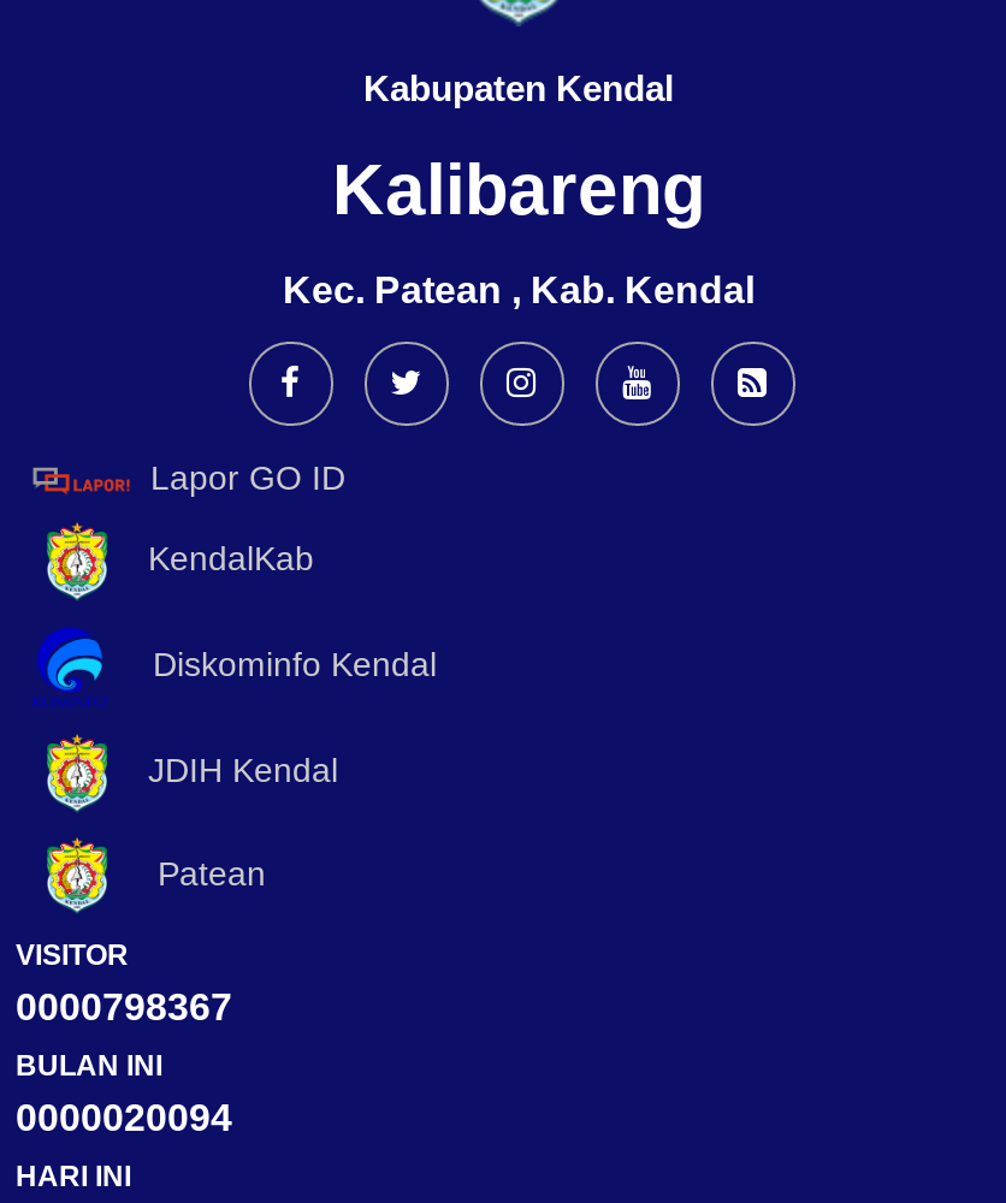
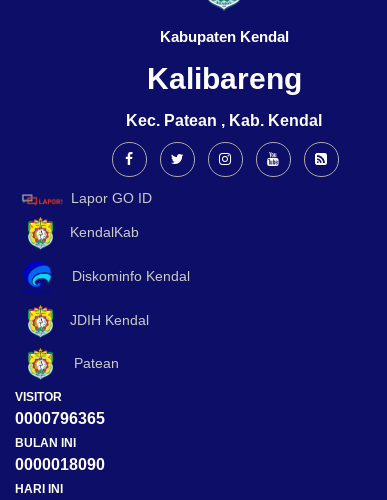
[16,987,232,1028] 0000798367 -> [15,410,105,427] 0000796365
[16,1098,232,1139] 0000020094 -> [15,456,105,473] 0000018090

